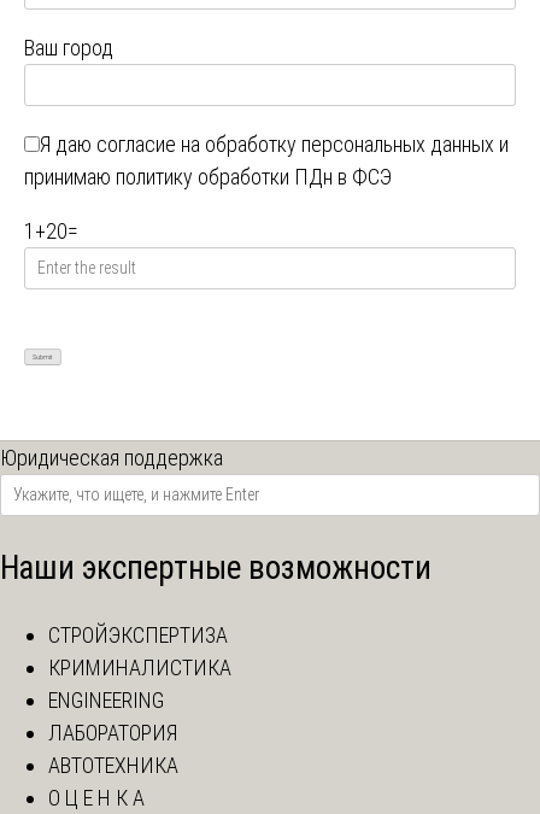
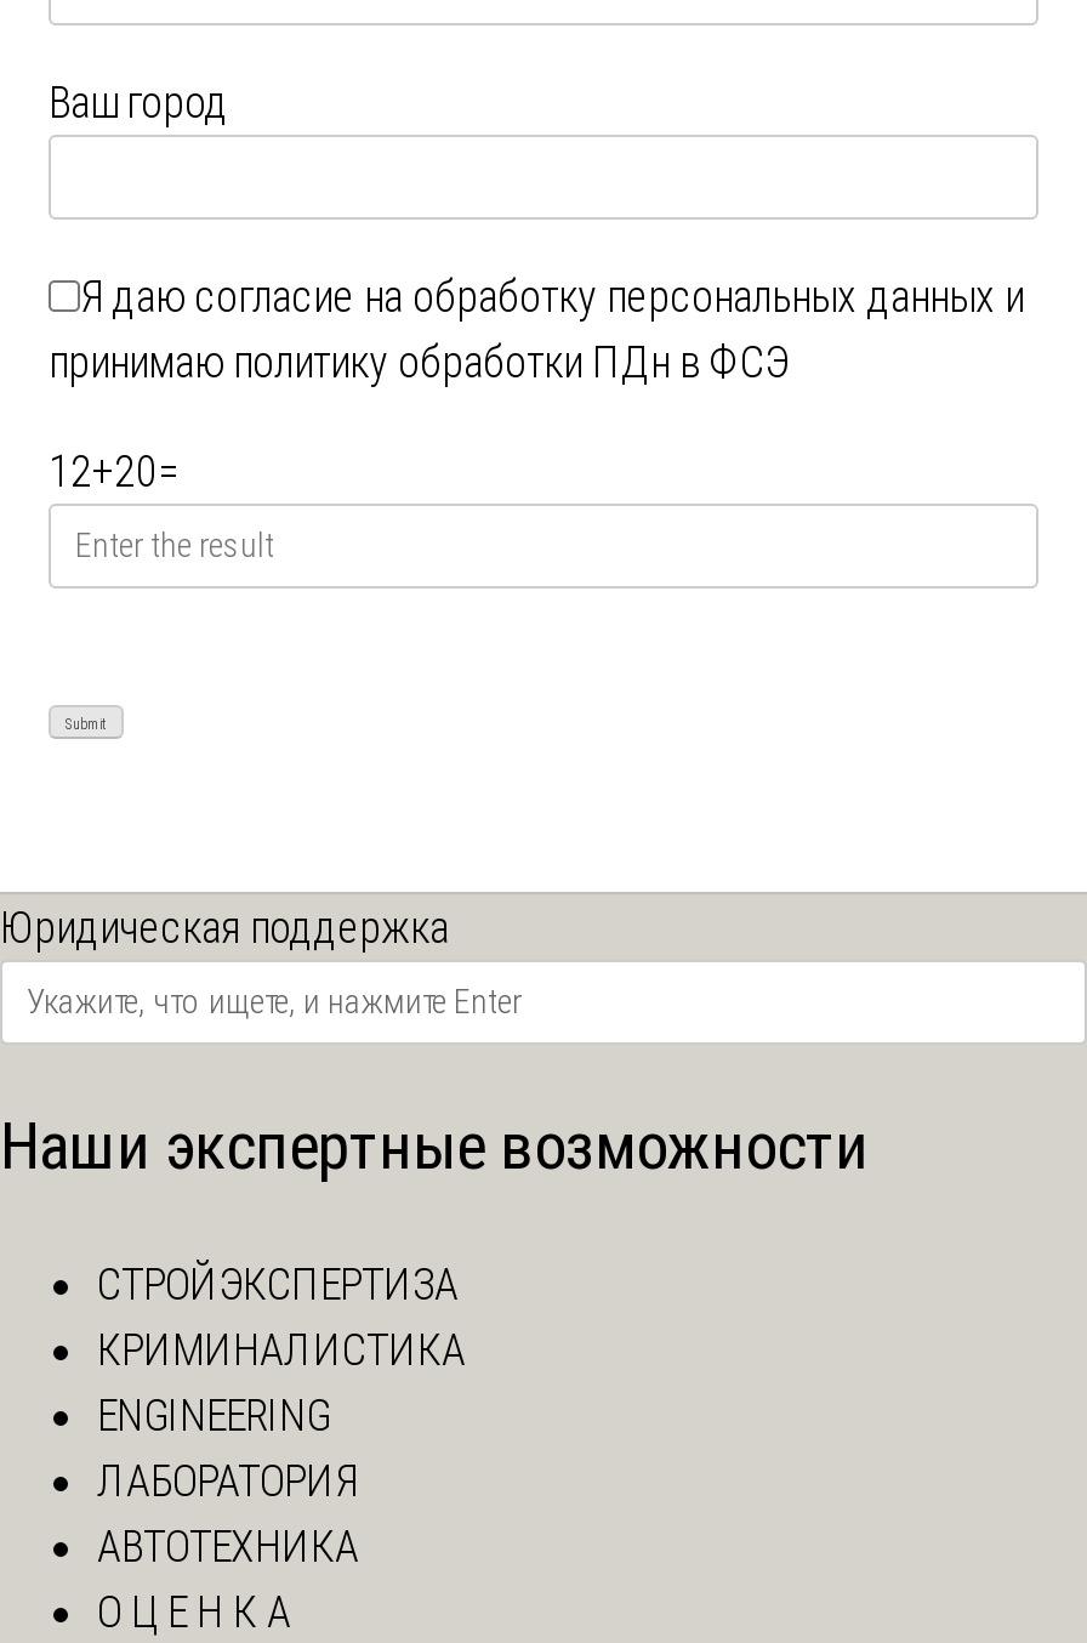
[24,219,78,244] 1+20= -> [49,445,180,496] 12+20=

